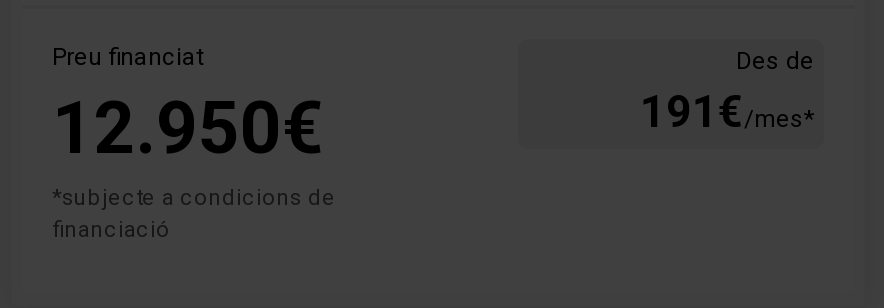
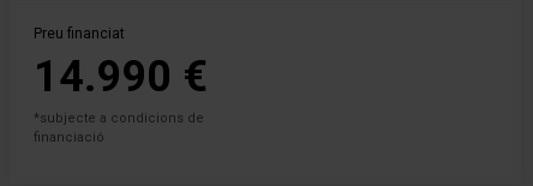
[640,46,814,136] Des de | 191€/mes* -> none
[52,86,324,170] 12.950€ -> [34,52,208,102] 14.990 €

